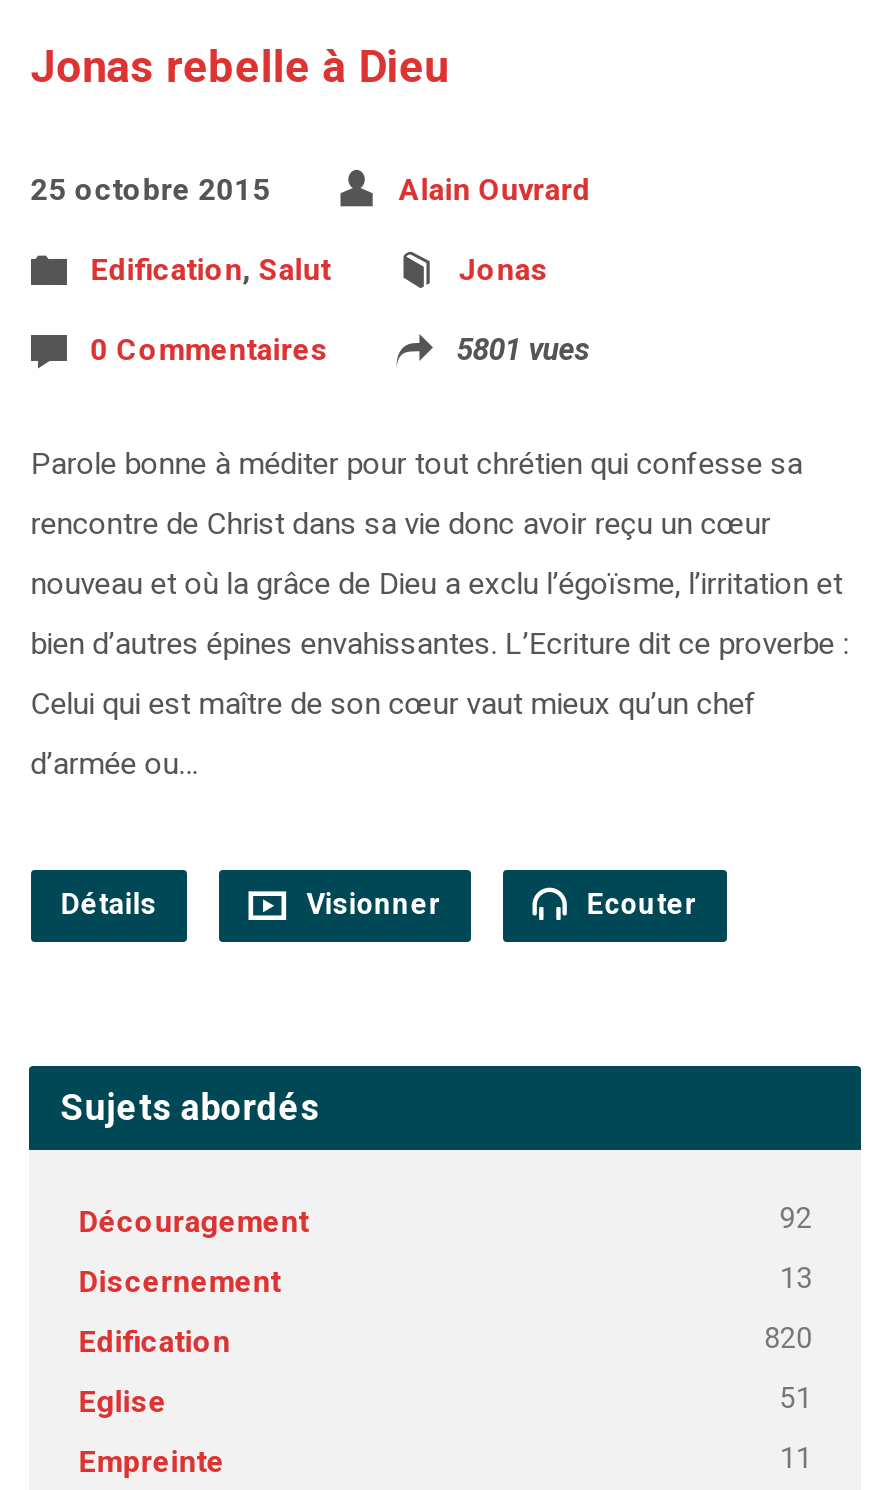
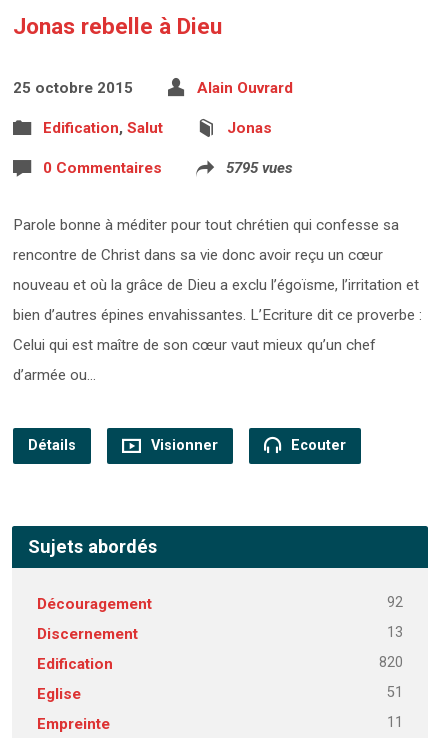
[456,331,590,367] 5801 vues -> [226,159,293,177] 5795 vues

